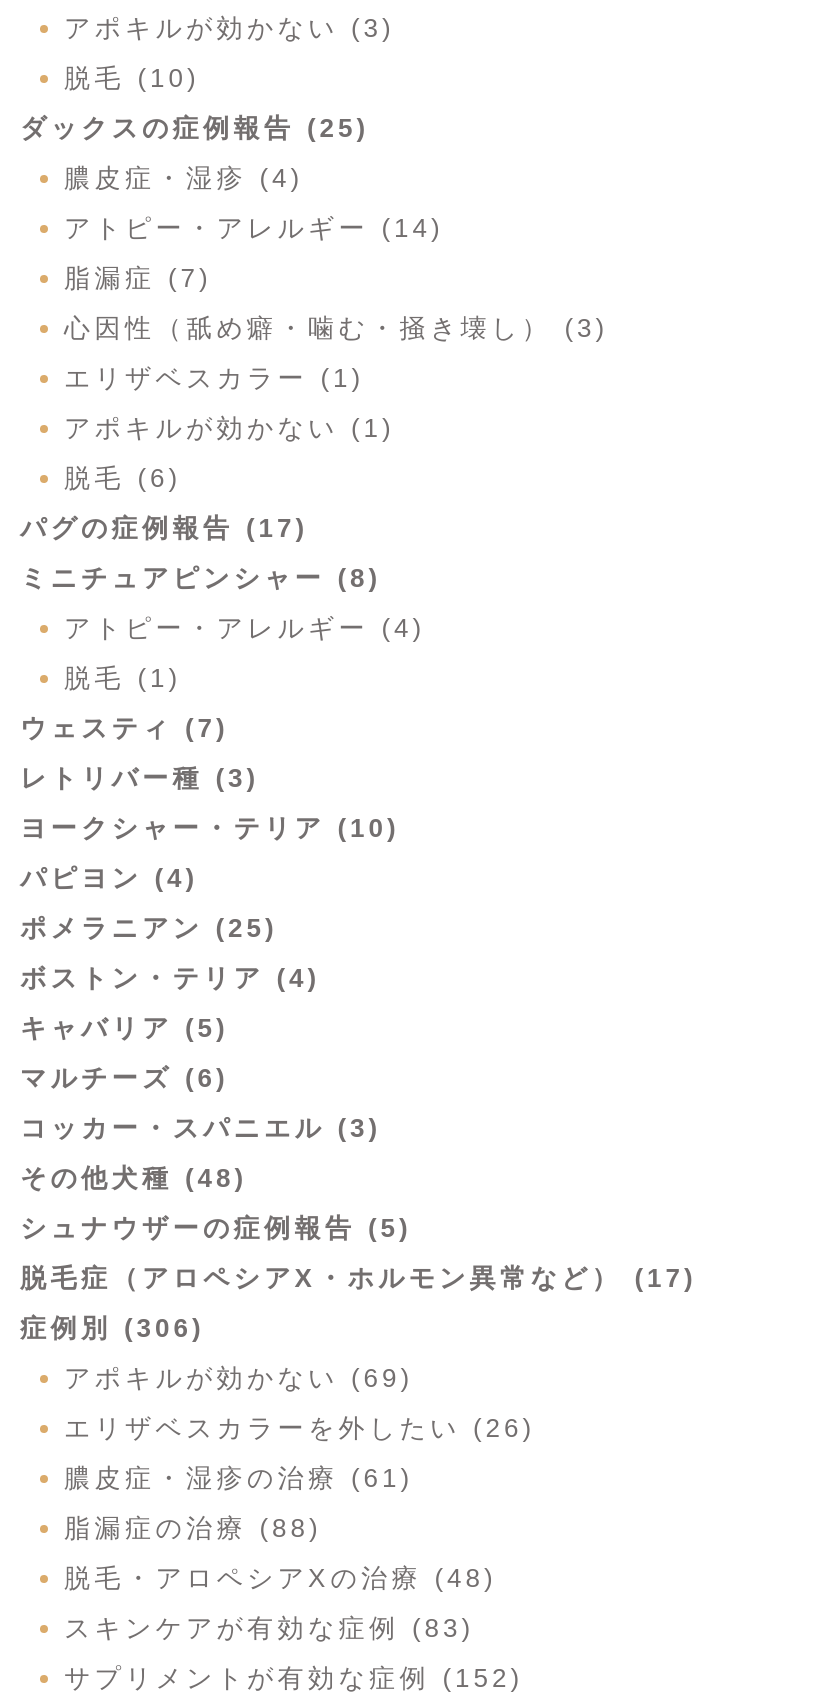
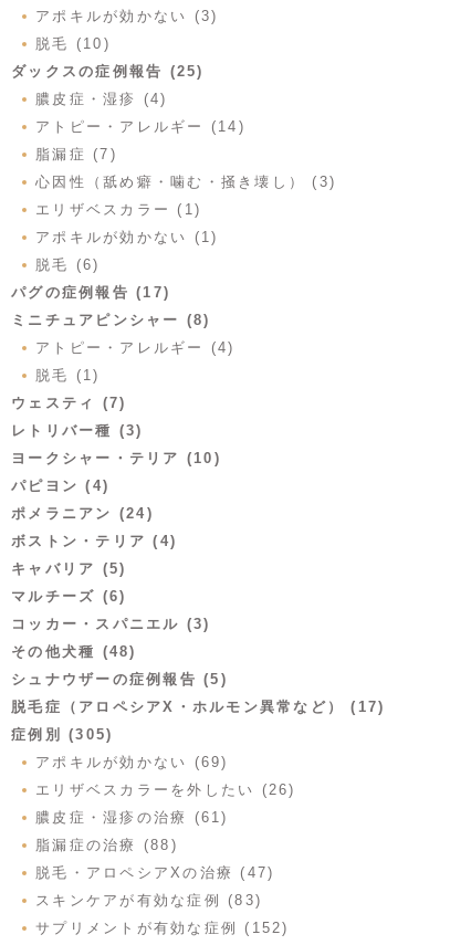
[20,913,278,943] ポメラニアン (25) -> [11,505,153,522] ポメラニアン (24)
[20,1313,204,1343] 症例別 (306) -> [11,726,113,743] 症例別 (305)
[64,1563,496,1593] 脱毛・アロペシアXの治療 (48) -> [35,864,274,881] 脱毛・アロペシアXの治療 (47)

